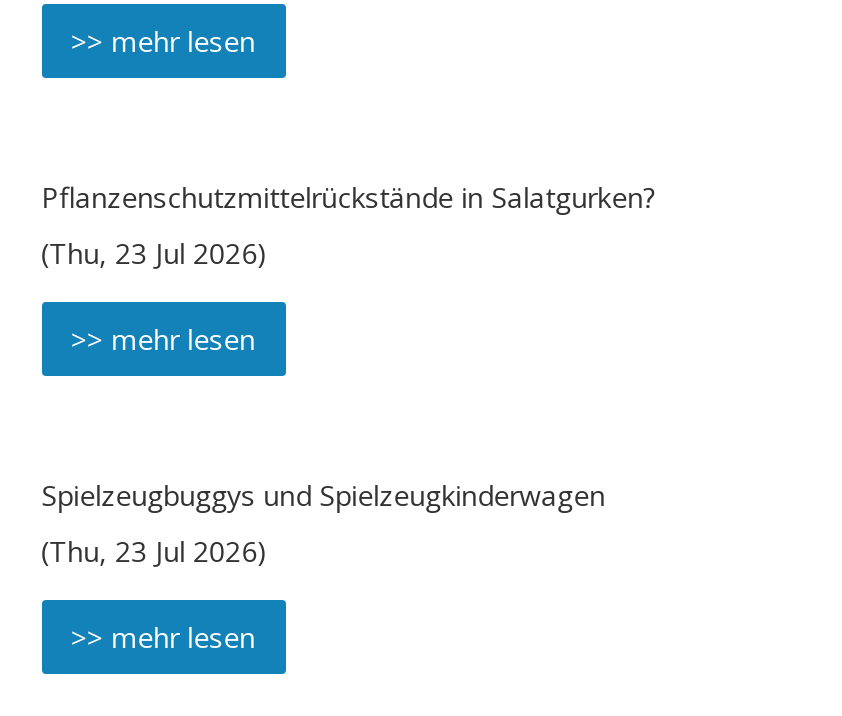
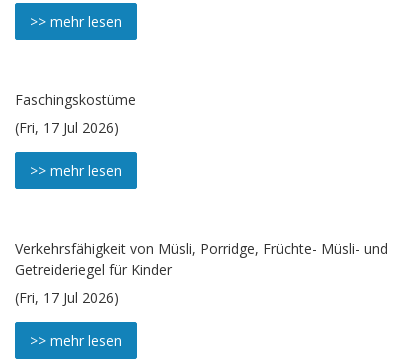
[41,177,655,215] Pflanzenschutzmittelrückstände in Salatgurken? -> [15,90,136,109] Faschingskostüme
[41,233,267,271] (Thu, 23 Jul 2026) -> [15,118,119,137] (Fri, 17 Jul 2026)
[41,475,605,513] Spielzeugbuggys und Spielzeugkinderwagen -> [15,239,388,279] Verkehrsfähigkeit von Müsli, Porridge, Früchte- Müsli- und | Getreideriegel für Kinder
[41,531,267,569] (Thu, 23 Jul 2026) -> [15,288,119,307] (Fri, 17 Jul 2026)

